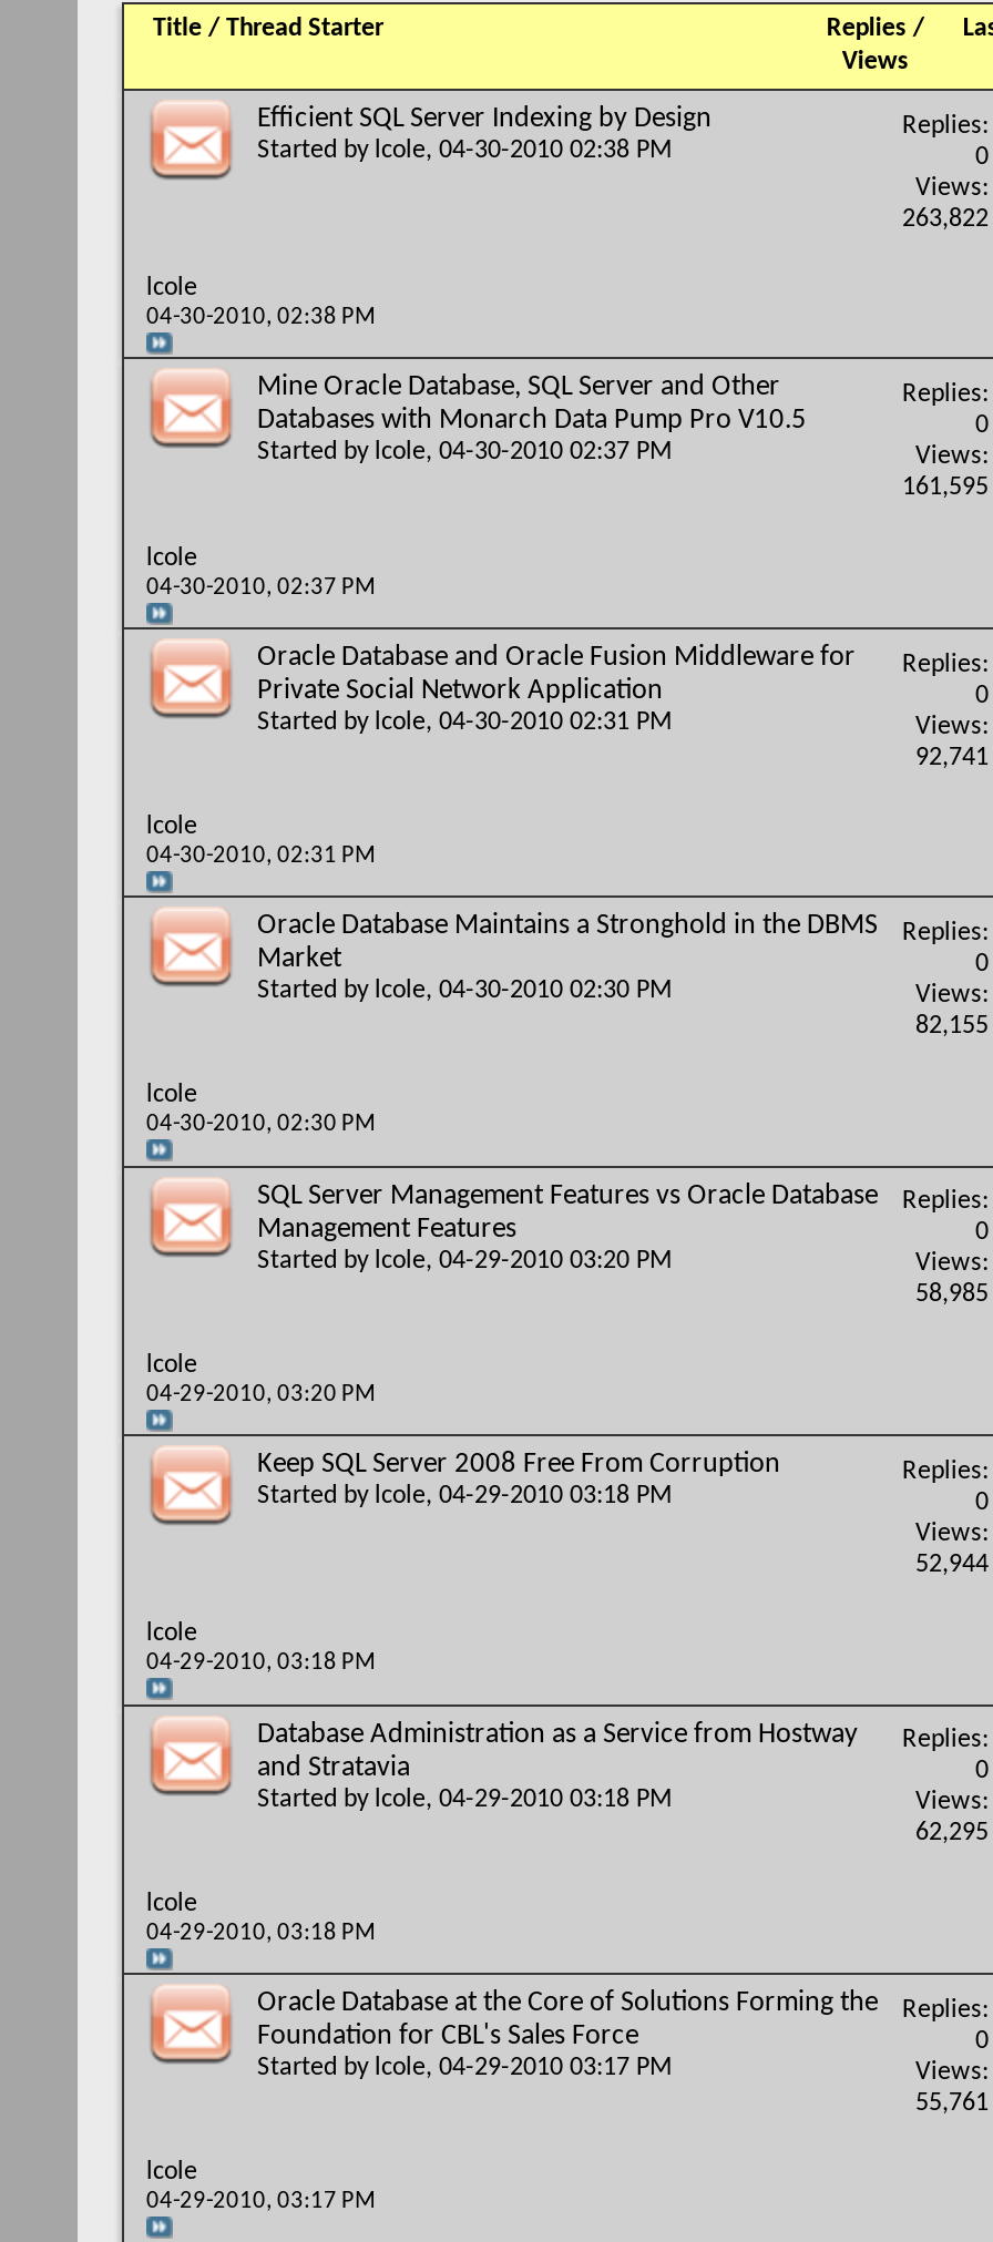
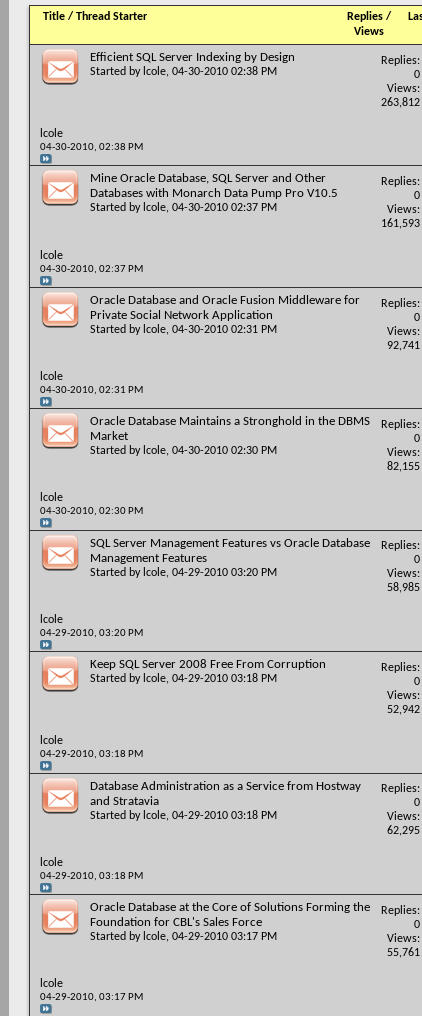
[902,205,989,232] 263,822 -> [381,97,420,109] 263,812
[902,475,989,501] 161,595 -> [381,218,420,230] 161,593
[915,1551,989,1578] 52,944 -> [387,704,420,716] 52,942

